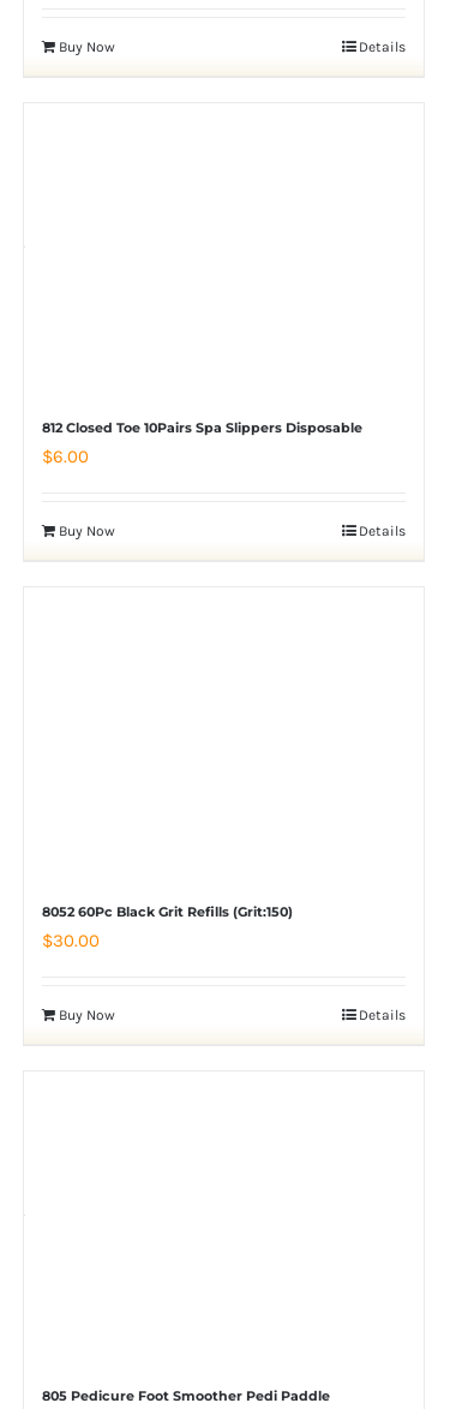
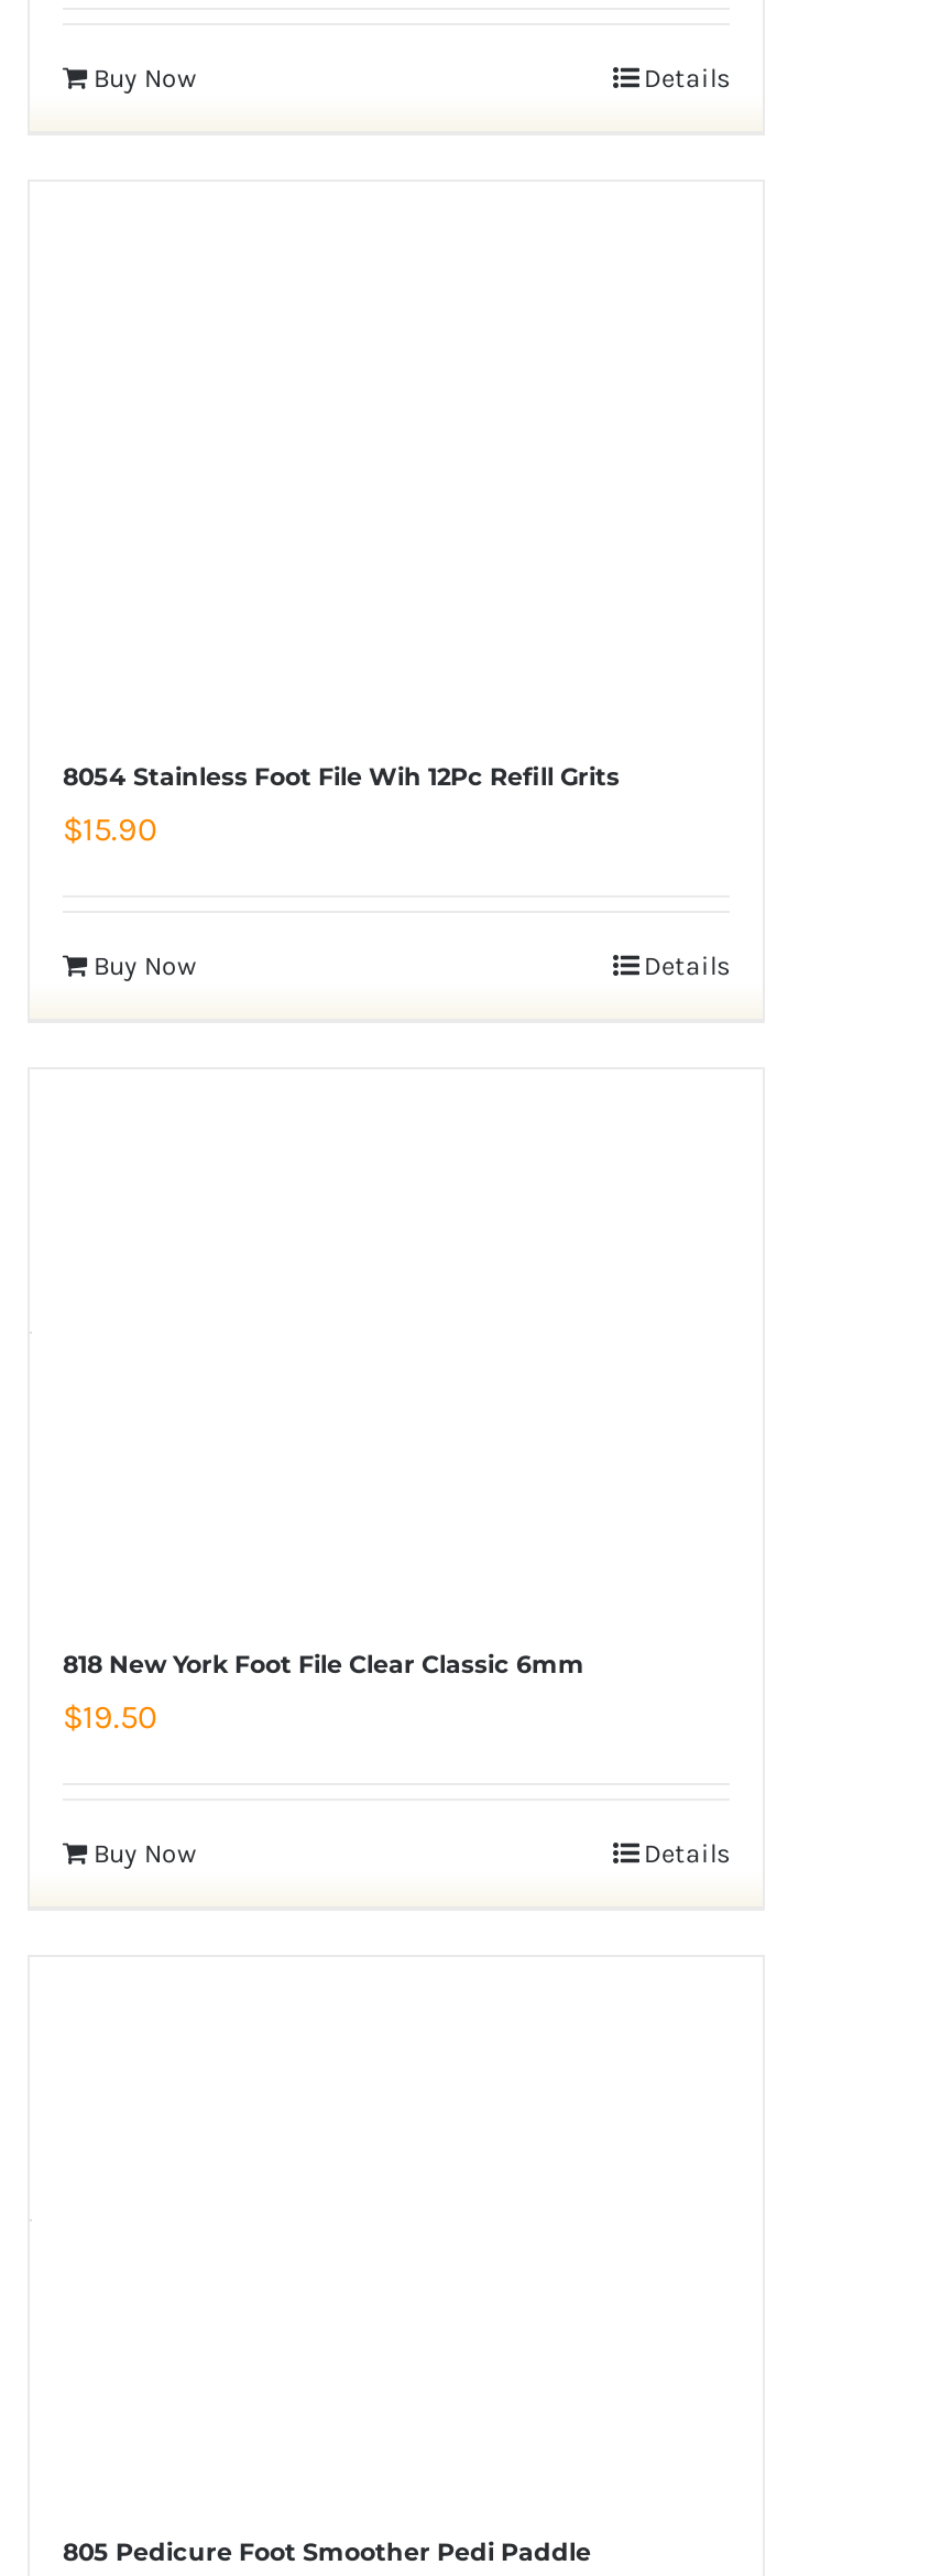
[42,419,362,467] 812 Closed Toe 10Pairs Spa Slippers Disposable | $6.00 -> [63,760,620,848] 8054 Stainless Foot File Wih 12Pc Refill Grits | $15.90
[42,903,293,951] 8052 60Pc Black Grit Refills (Grit:150) | $30.00 -> [63,1648,584,1736] 818 New York Foot File Clear Classic 6mm | $19.50

